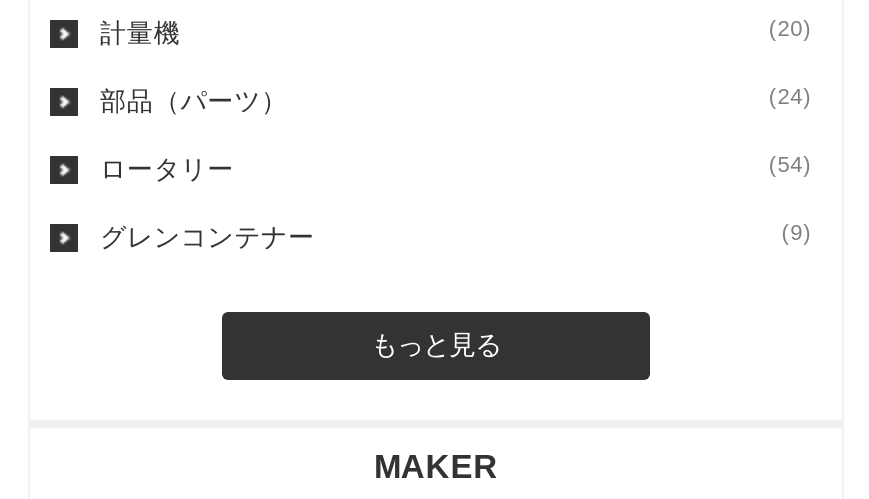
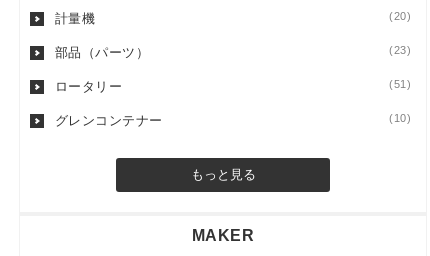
[769,84,812,108] (24) -> [389,44,411,56] (23)
[769,152,812,176] (54) -> [389,78,411,90] (51)
[781,220,812,244] (9) -> [389,112,411,124] (10)

